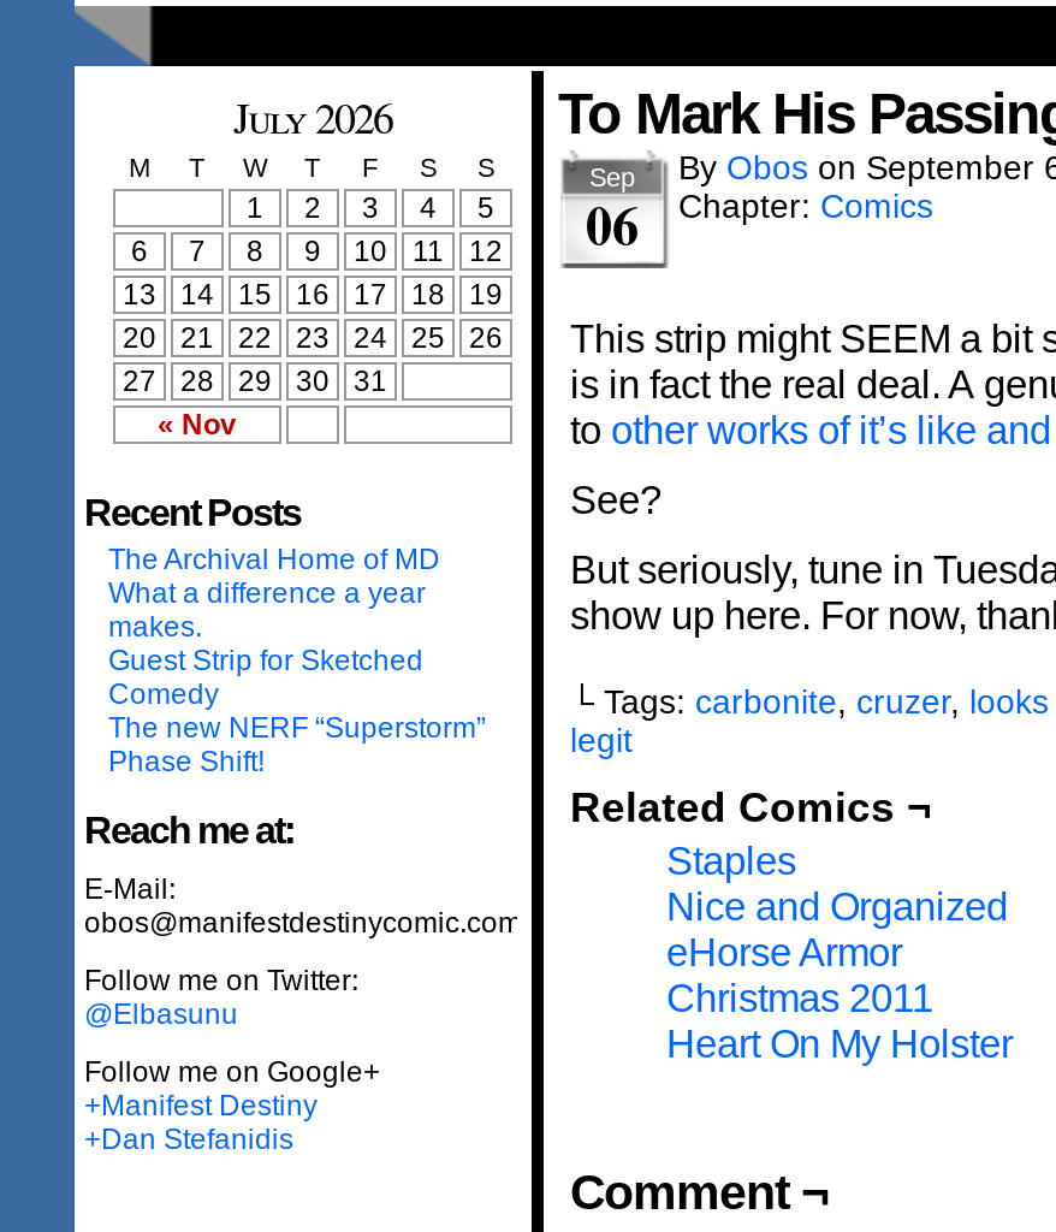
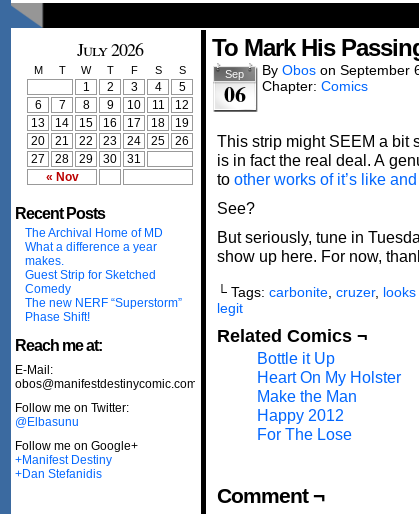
[666,839,1008,1019] Staples | Nice and Organized | eHorse Armor | Christmas 2011 -> [257,349,335,367] Bottle it Up
none -> [257,387,357,443] Make the Man | Happy 2012 | For The Lose
moved [666,1021,1013,1065] -> [257,368,401,386]: Heart On My Holster

